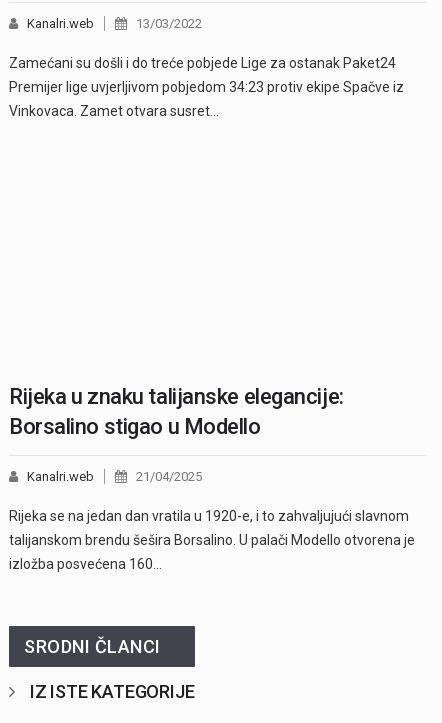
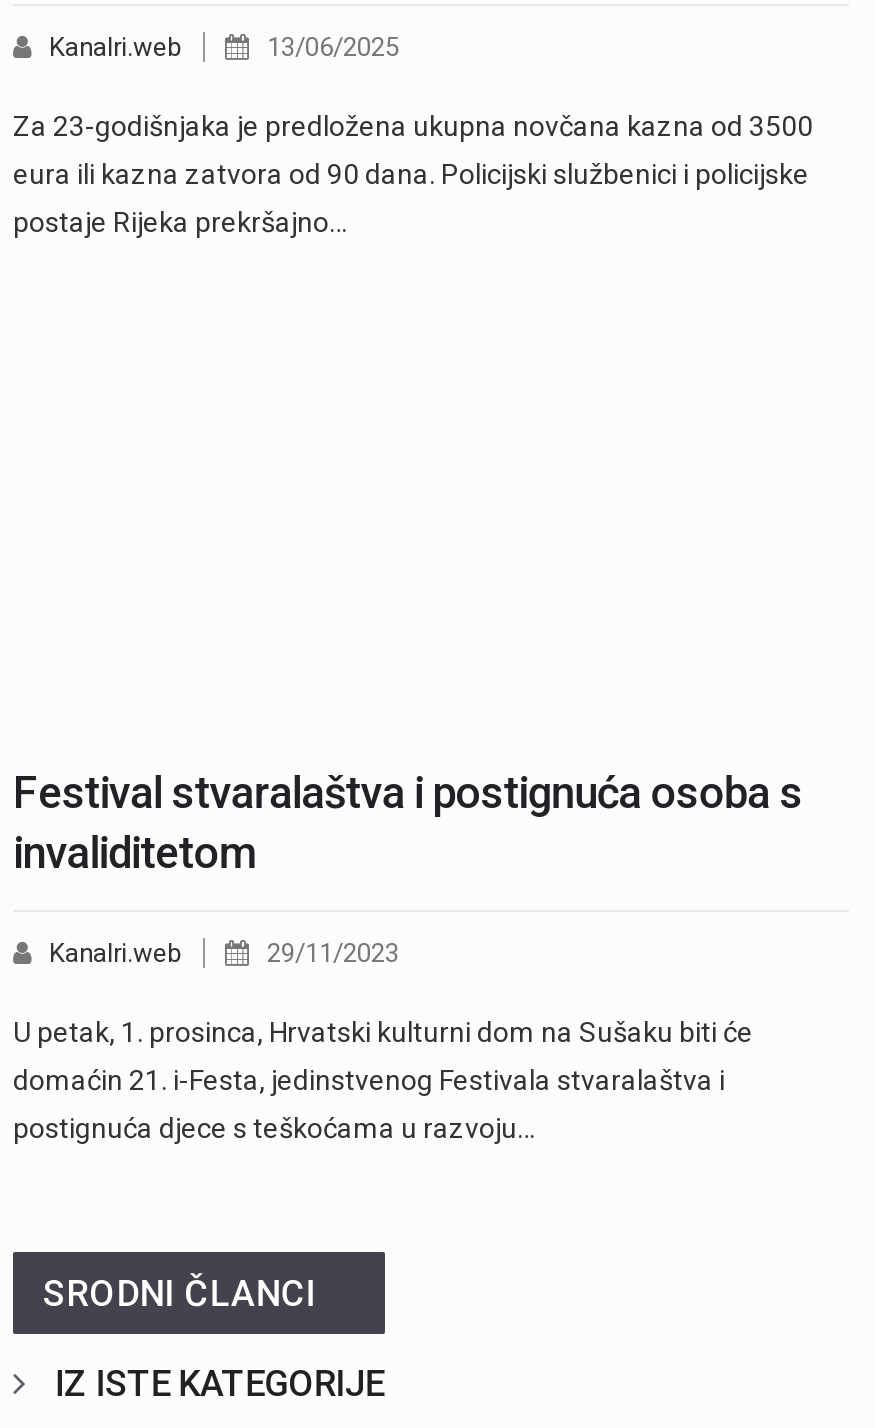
[136,16,202,31] 13/03/2022 -> [267,33,399,63] 13/06/2025
[9,55,396,71] Zamećani su došli i do treće pobjede Lige za ostanak Paket24 -> [13,111,813,143] Za 23-godišnjaka je predložena ukupna novčana kazna od 3500
[9,79,404,95] Premijer lige uvjerljivom pobjedom 34:23 protiv ekipe Spačve iz -> [13,159,809,191] eura ili kazna zatvora od 90 dana. Policijski službenici i policijske
[9,103,219,119] Vinkovaca. Zamet otvara susret… -> [13,207,347,239] postaje Rijeka prekršajno…
[9,384,344,439] Rijeka u znaku talijanske elegancije: | Borsalino stigao u Modello -> [13,769,802,879] Festival stvaralaštva i postignuća osoba s | invaliditetom
[136,469,202,484] 21/04/2025 -> [267,939,399,969] 29/11/2023
[9,508,409,524] Rijeka se na jedan dan vratila u 1920-e, i to zahvaljujući slavnom -> [13,1017,753,1049] U petak, 1. prosinca, Hrvatski kulturni dom na Sušaku biti će
[9,532,415,548] talijanskom brendu šešira Borsalino. U palači Modello otvorena je -> [13,1065,725,1097] domaćin 21. i-Festa, jedinstvenog Festivala stvaralaštva i
[9,556,162,572] izložba posvećena 160… -> [13,1113,535,1145] postignuća djece s teškoćama u razvoju…

